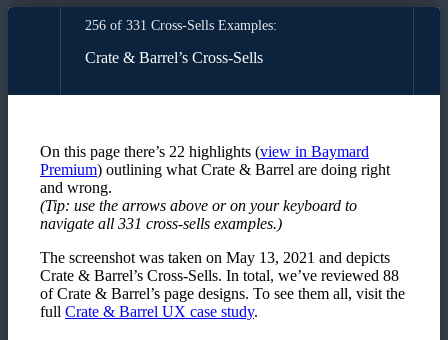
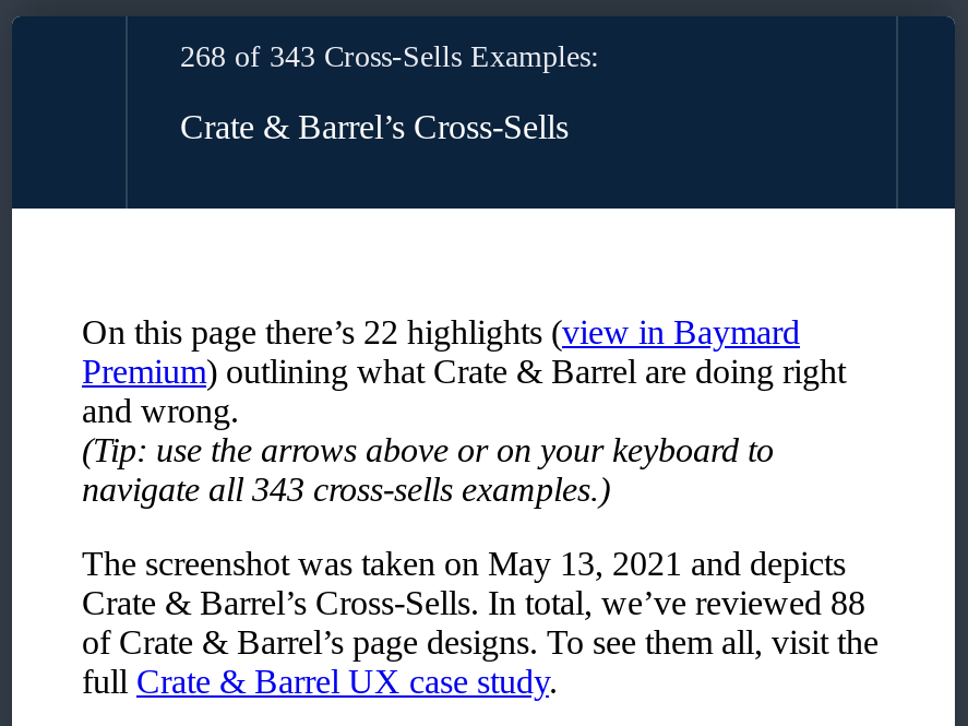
[85,18,277,33] 256 of 331 Cross-Sells Examples: -> [180,40,599,73] 268 of 343 Cross-Sells Examples:
[40,215,282,232] navigate all 331 cross-sells examples.) -> [82,471,610,508] navigate all 343 cross-sells examples.)

